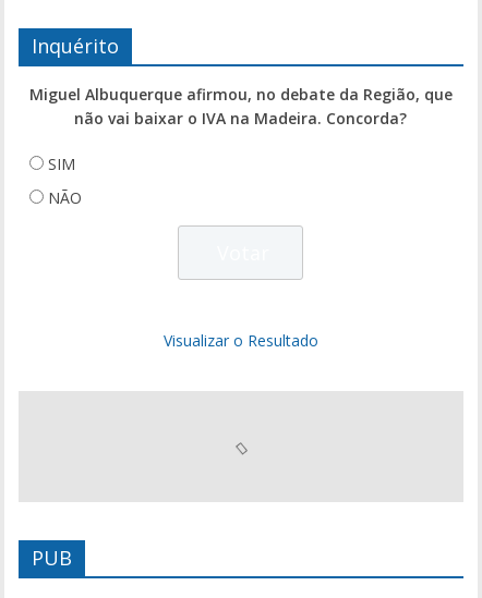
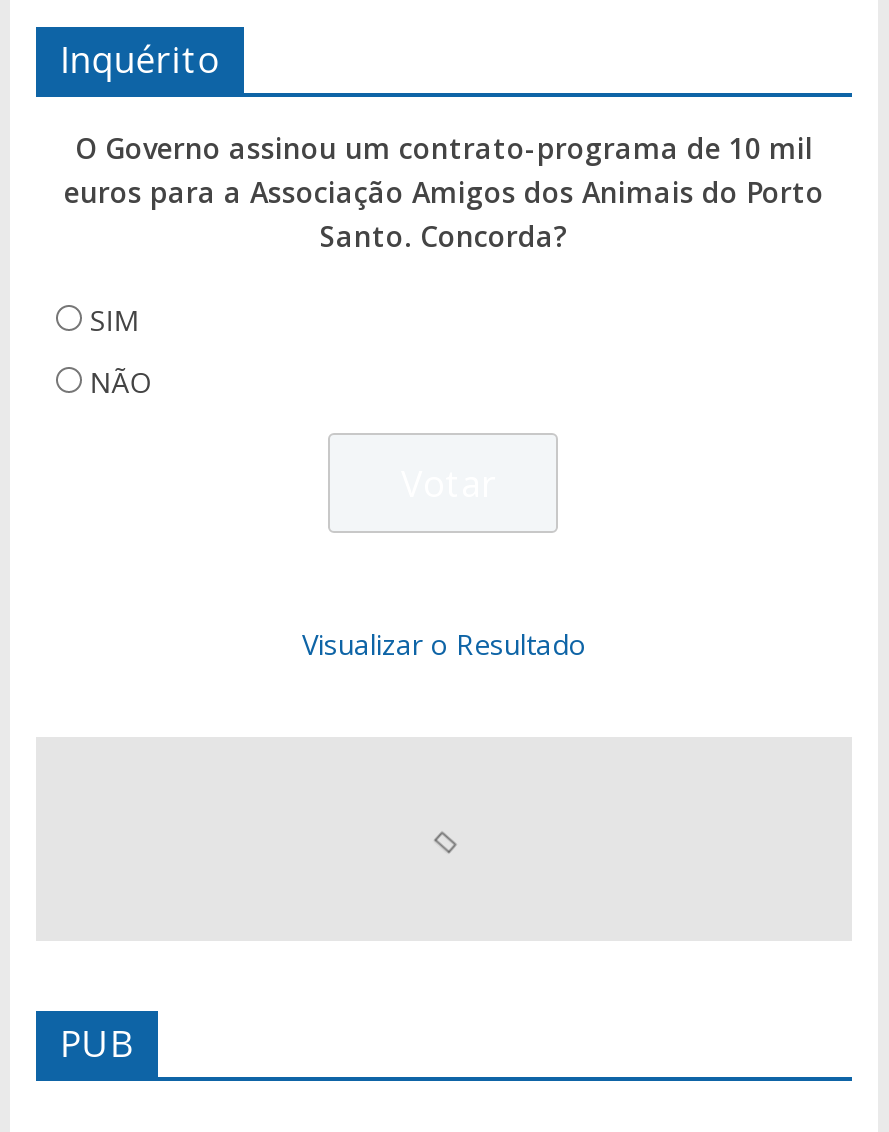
[29,84,453,129] Miguel Albuquerque afirmou, no debate da Região, que | não vai baixar o IVA na Madeira. Concorda? -> [64,129,824,255] O Governo assinou um contrato-programa de 10 mil | euros para a Associação Amigos dos Animais do Porto | Santo. Concorda?

